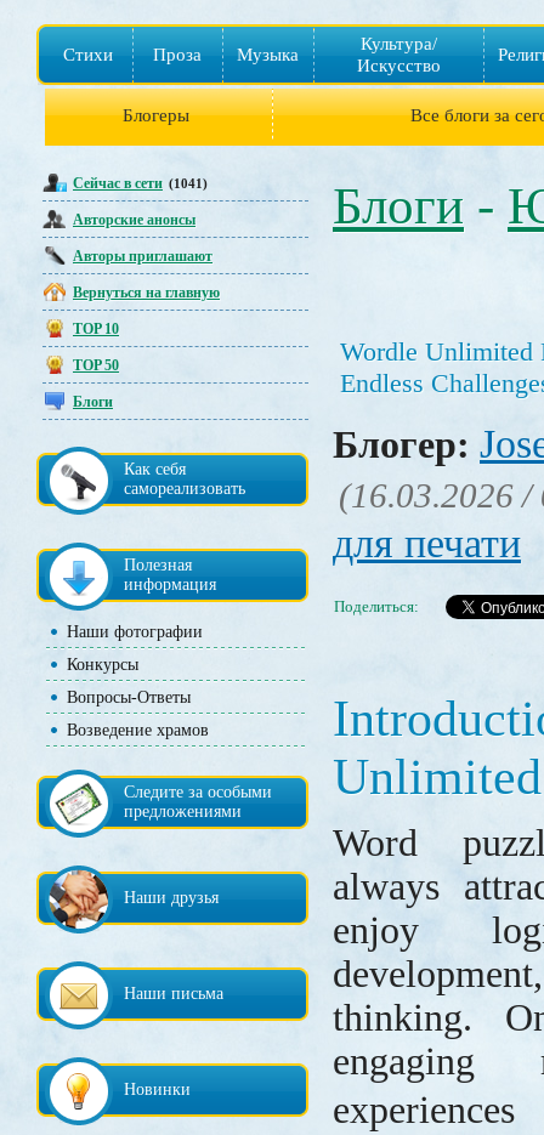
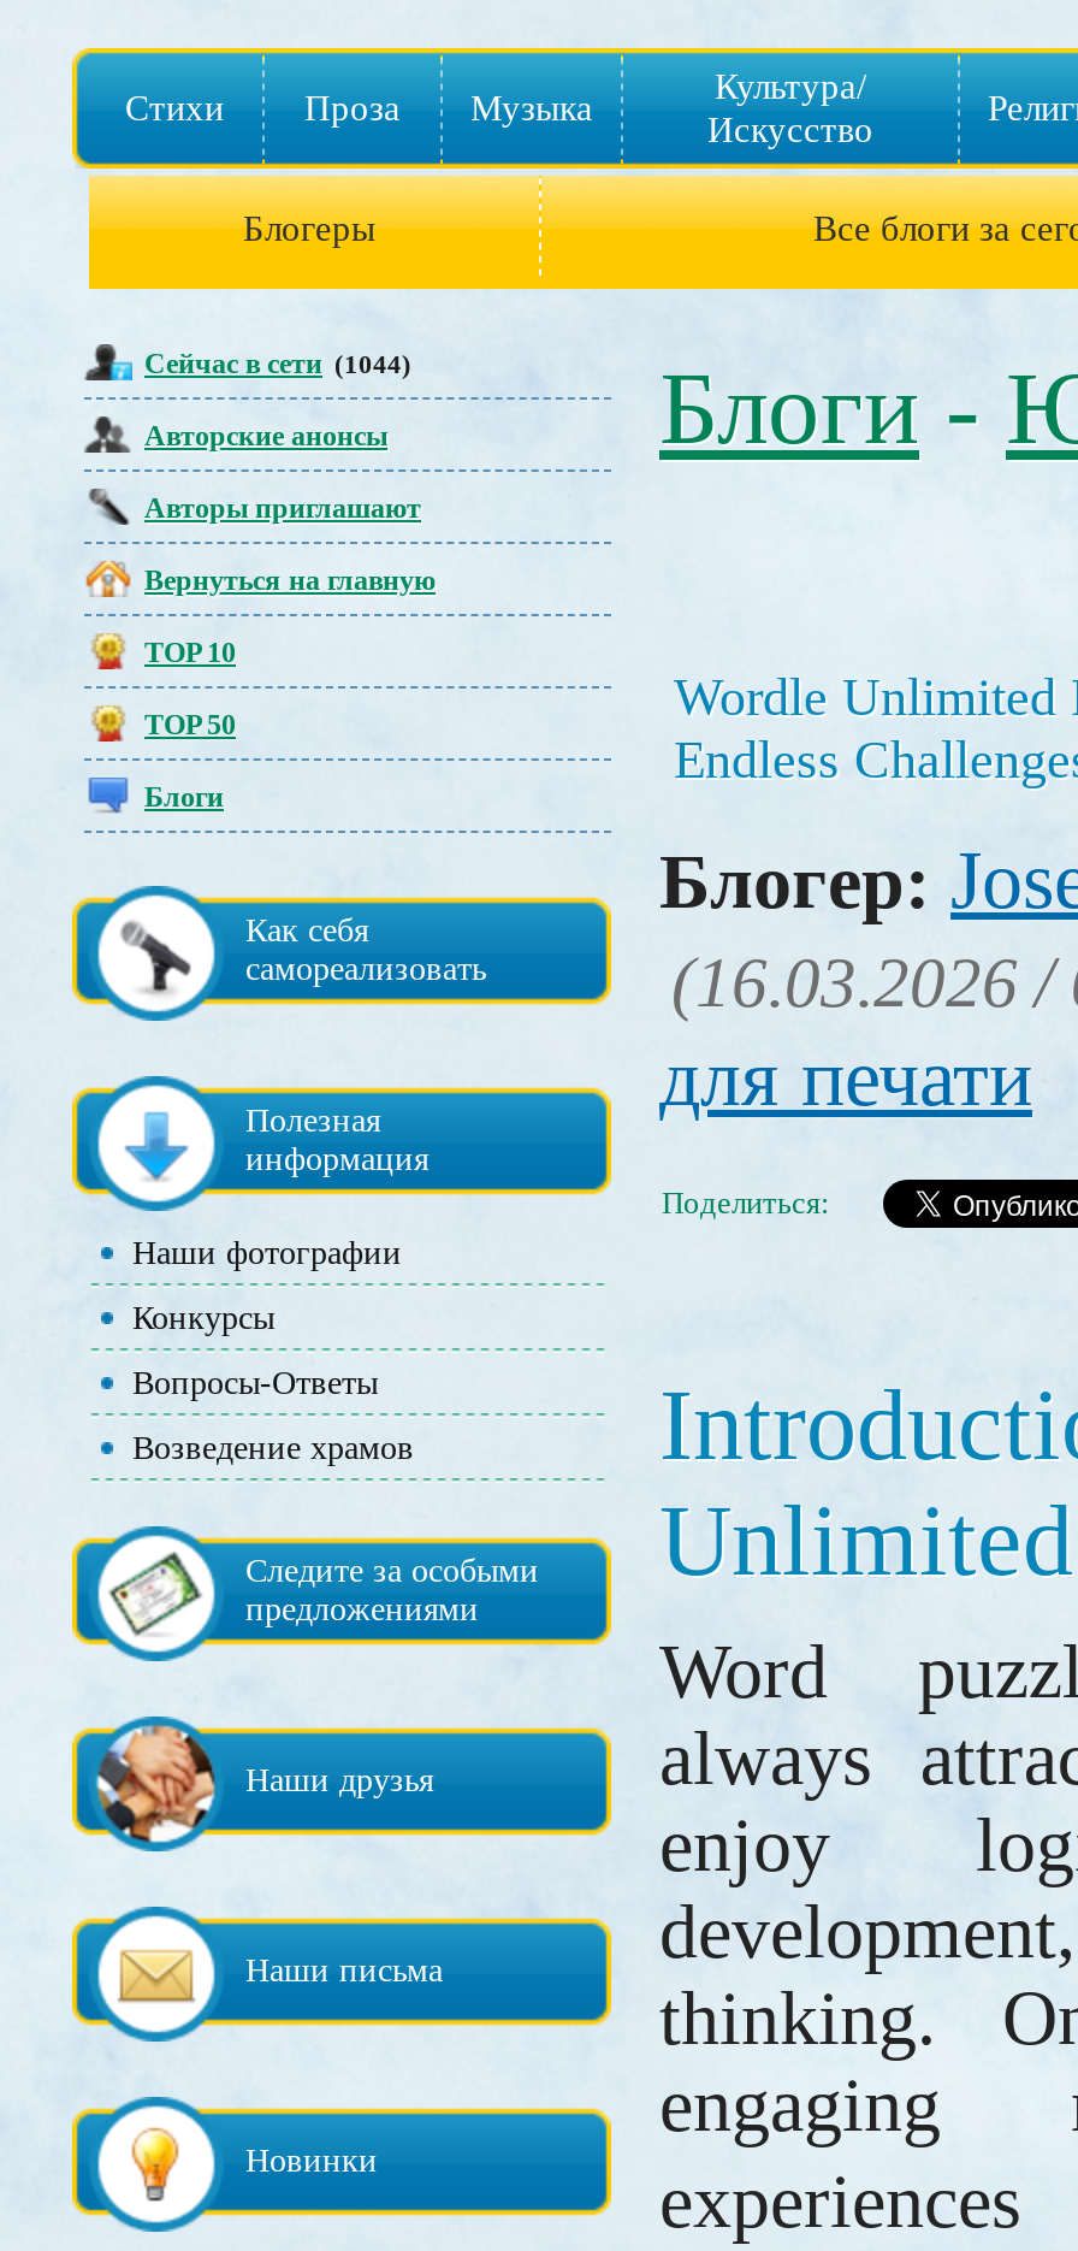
[73,175,208,192] Сейчас в сети (1041) -> [144,347,411,380] Сейчас в сети (1044)

